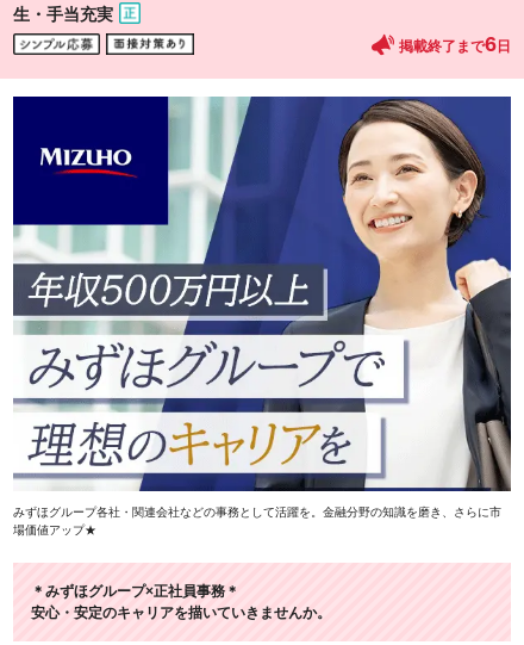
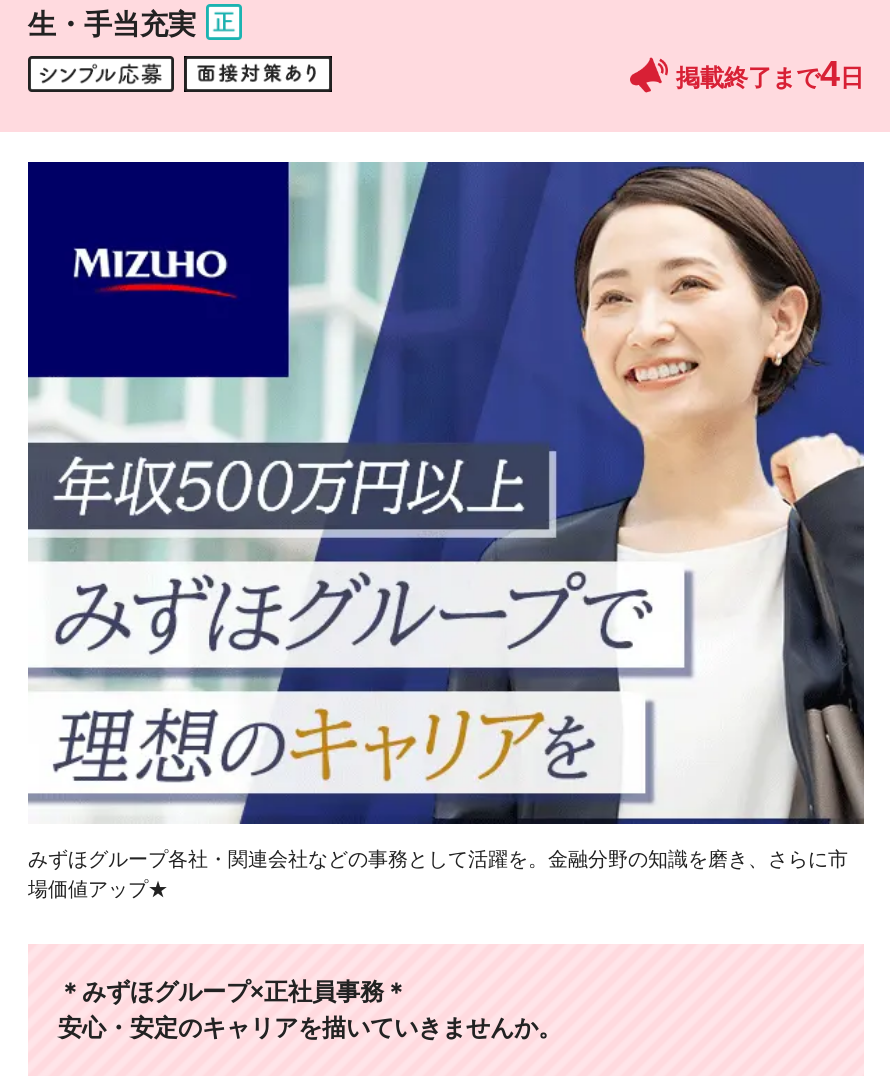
[399,32,511,56] 掲載終了まで6日 -> [676,54,864,94] 掲載終了まで4日

